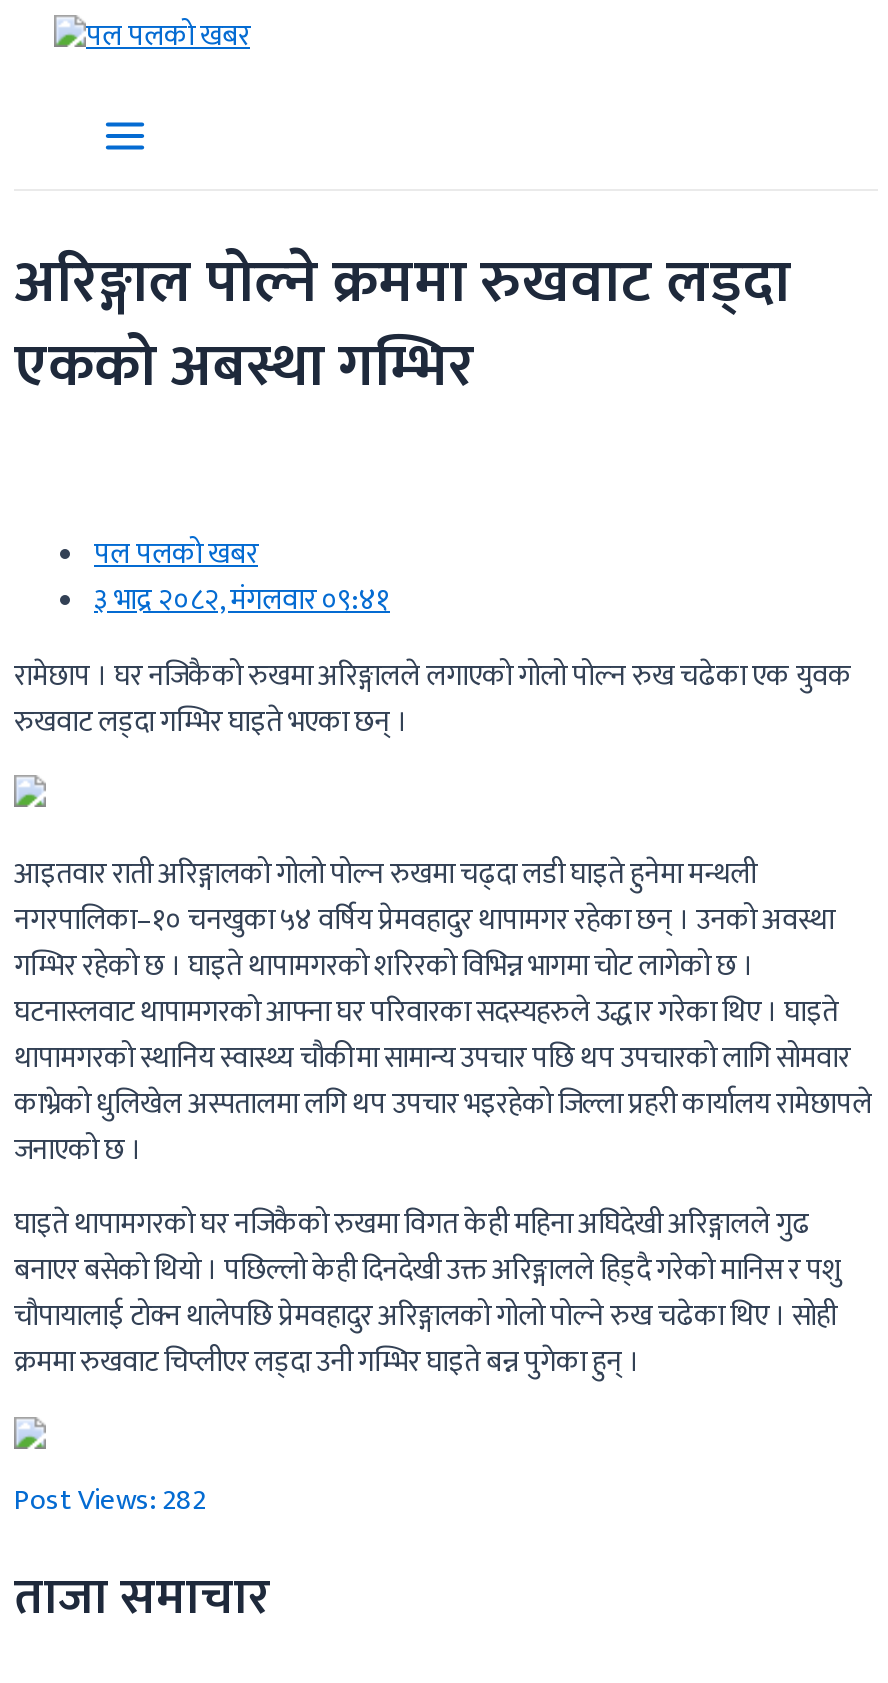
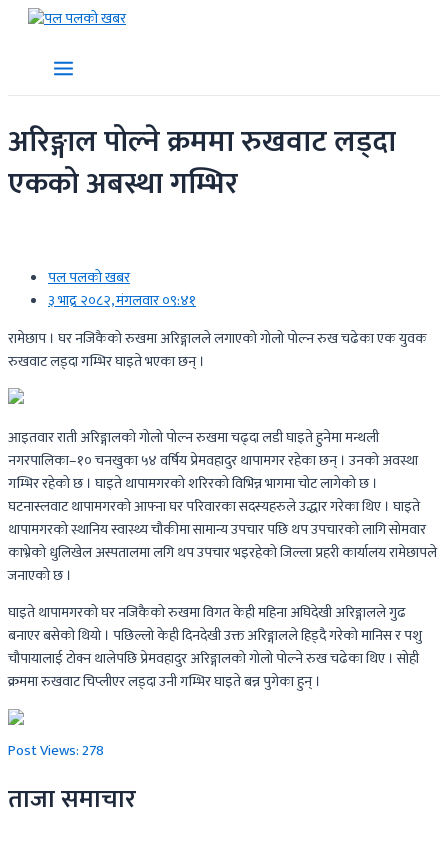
[14,1477,206,1525] Post Views: 282 -> [8,739,104,763] Post Views: 278

